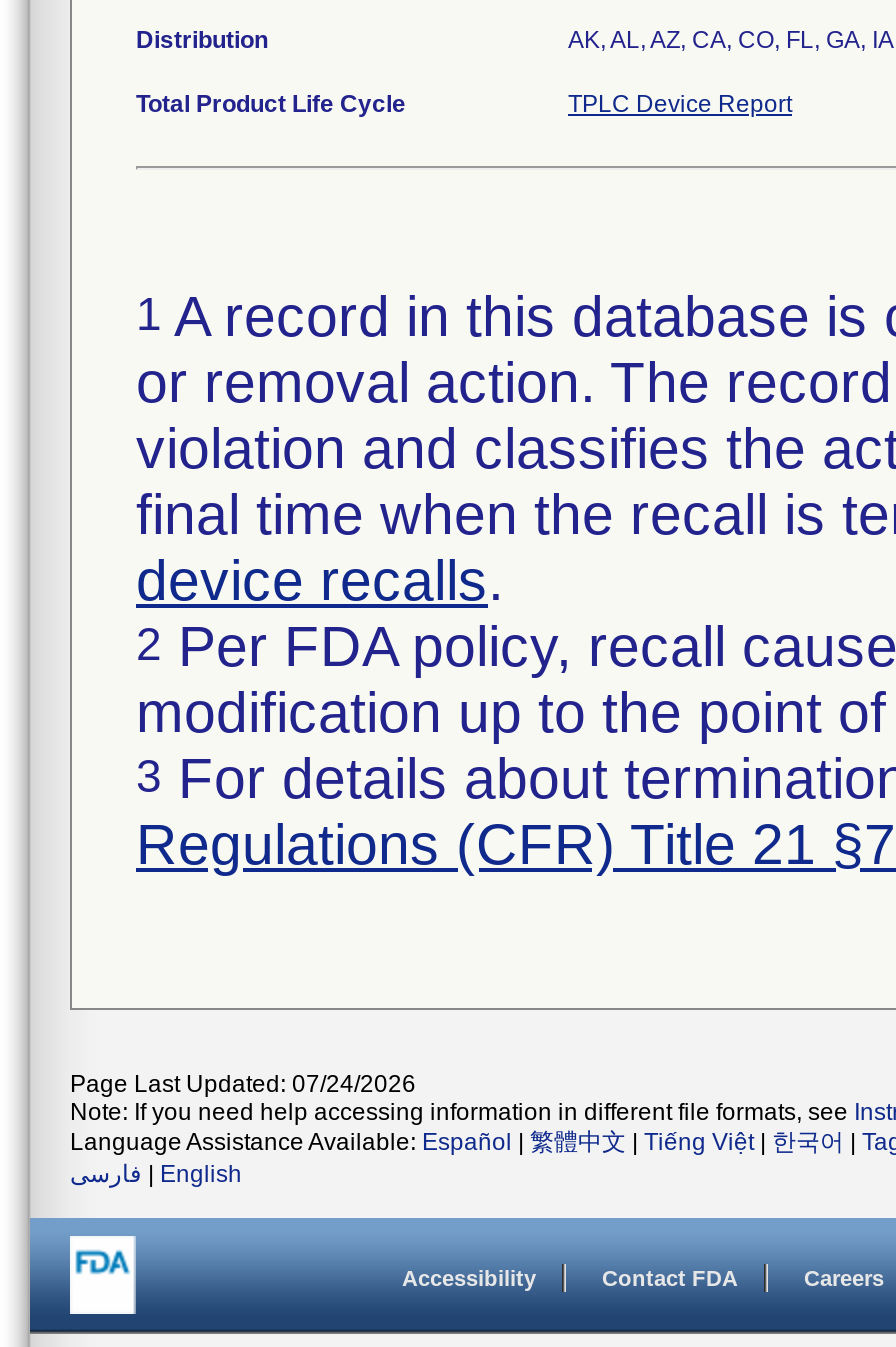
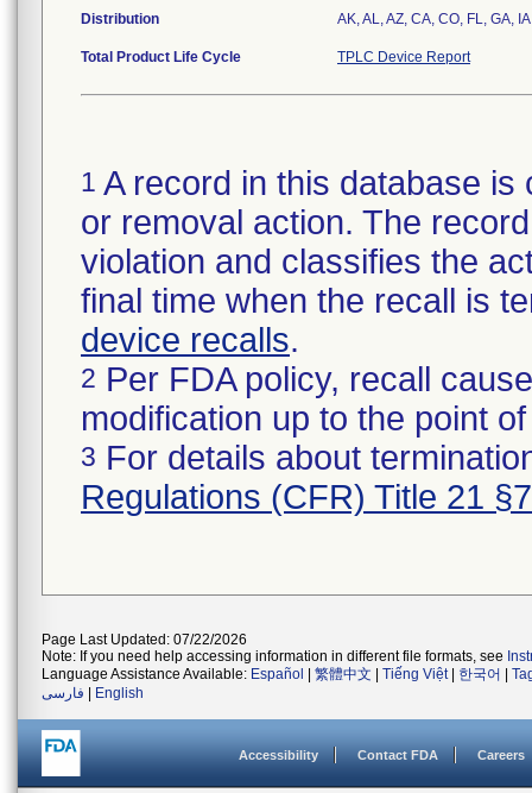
[70,1070,416,1098] Page Last Updated: 07/24/2026 -> [42,631,247,648] Page Last Updated: 07/22/2026

